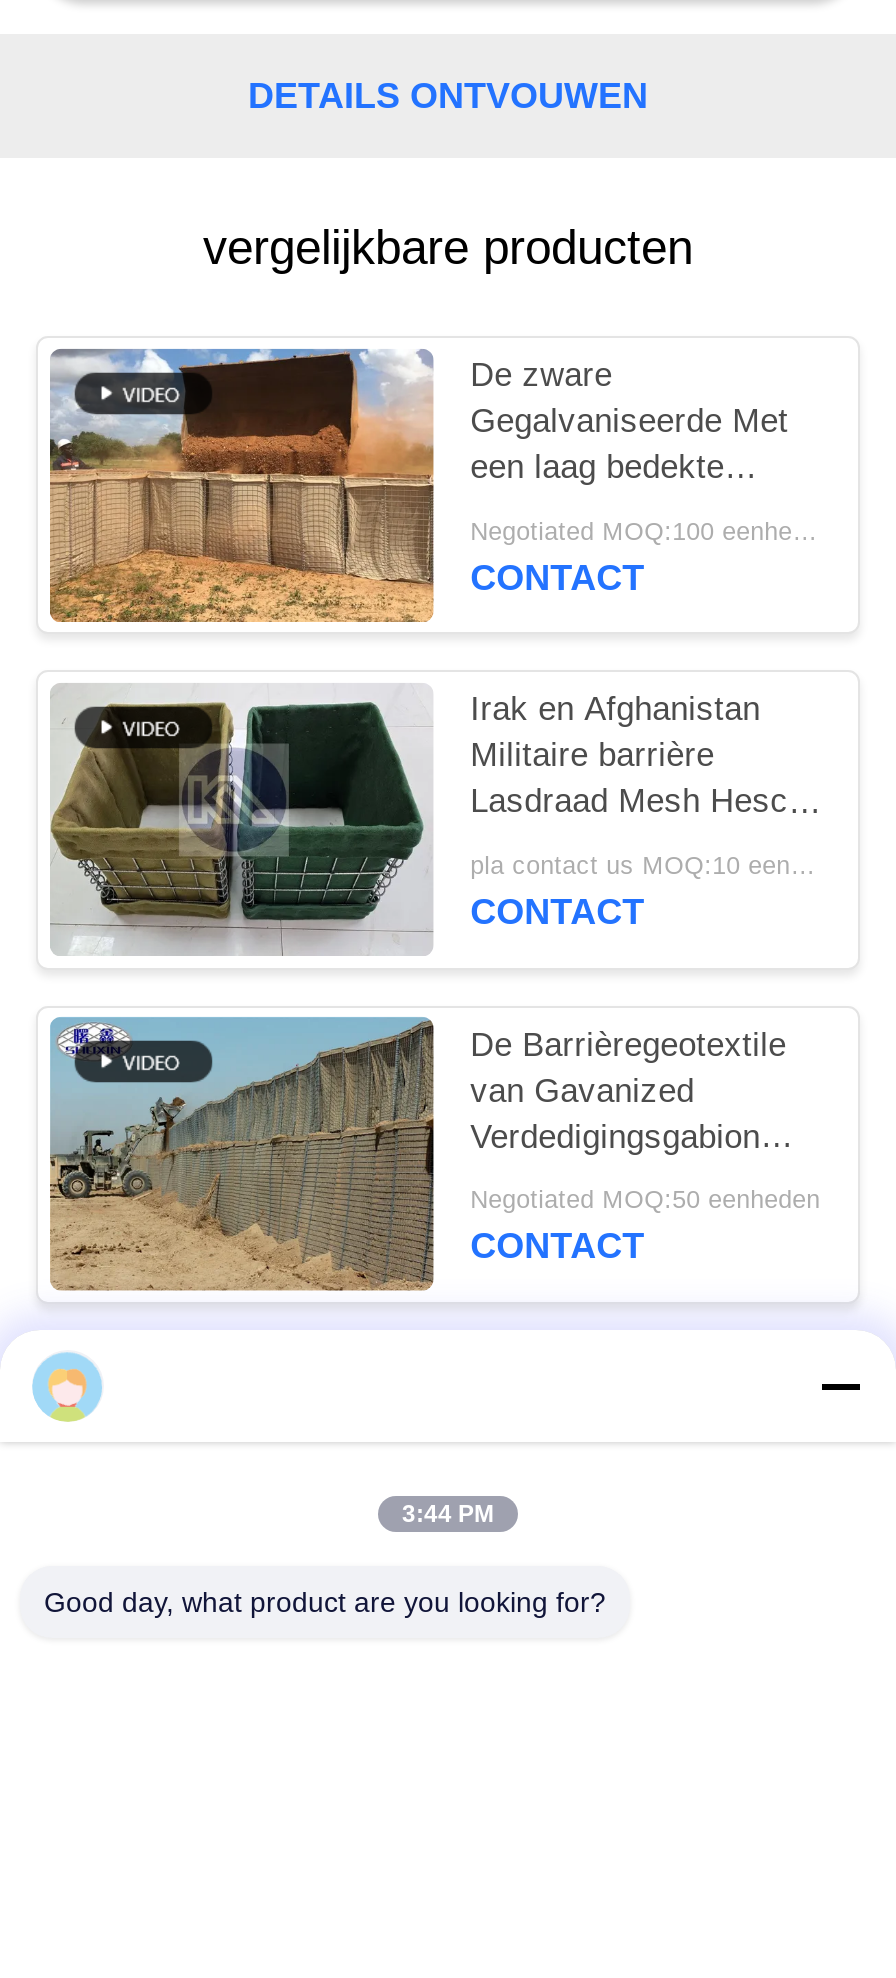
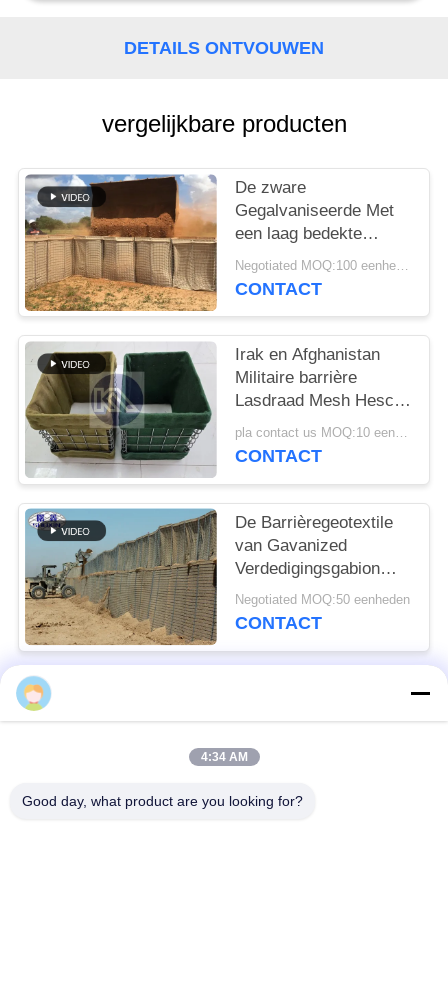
[402,1500,494,1528] 3:44 PM -> [200,750,247,764] 4:34 AM

